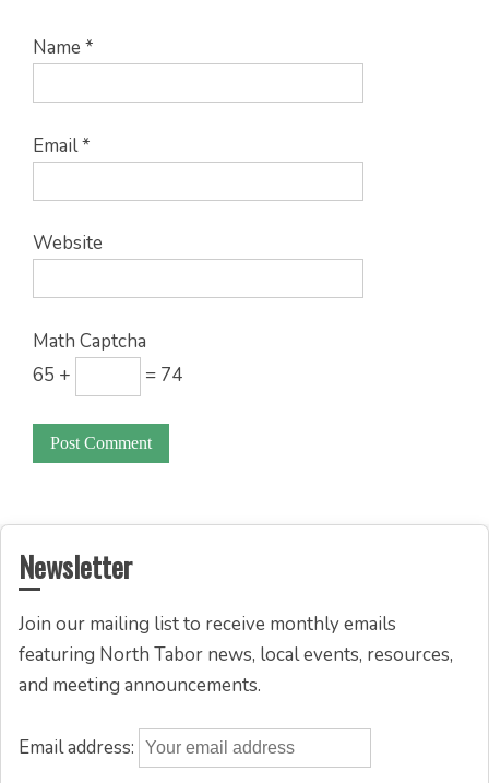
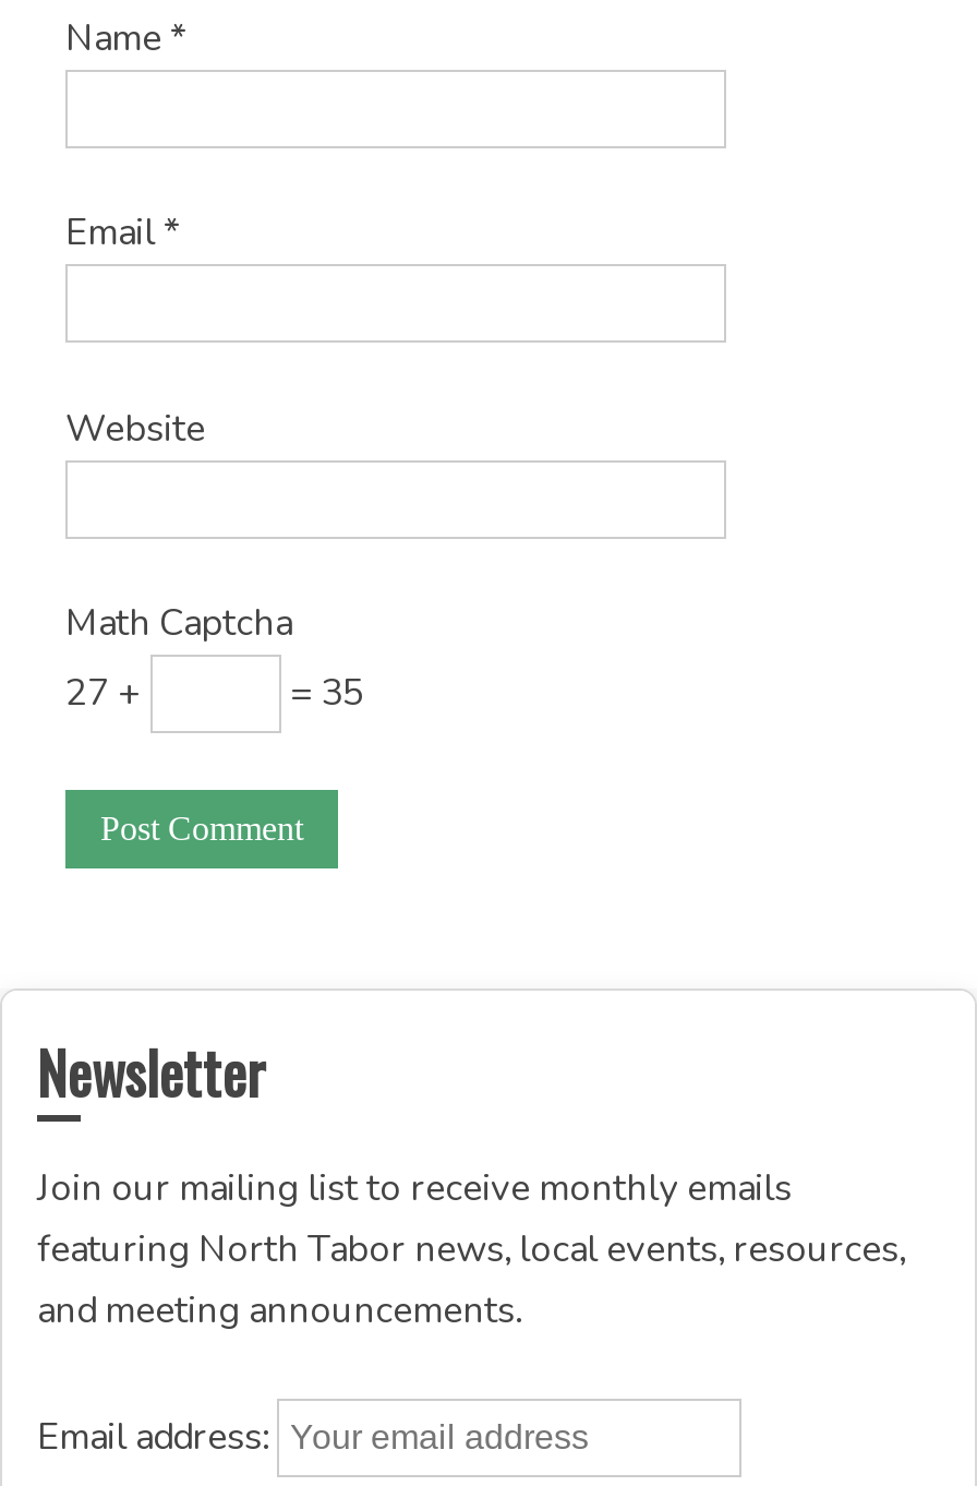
[33,362,75,387] 65 + -> [65,667,150,717] 27 +
[141,362,182,387] = 74 -> [281,667,364,717] = 35

